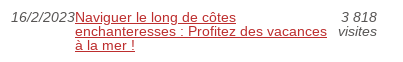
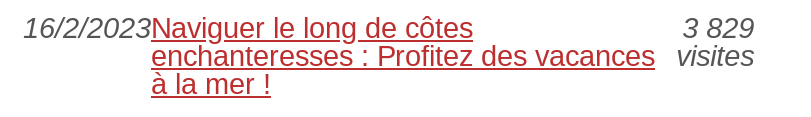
[341,9,377,25] 3 818 -> [682,12,754,44] 3 829

